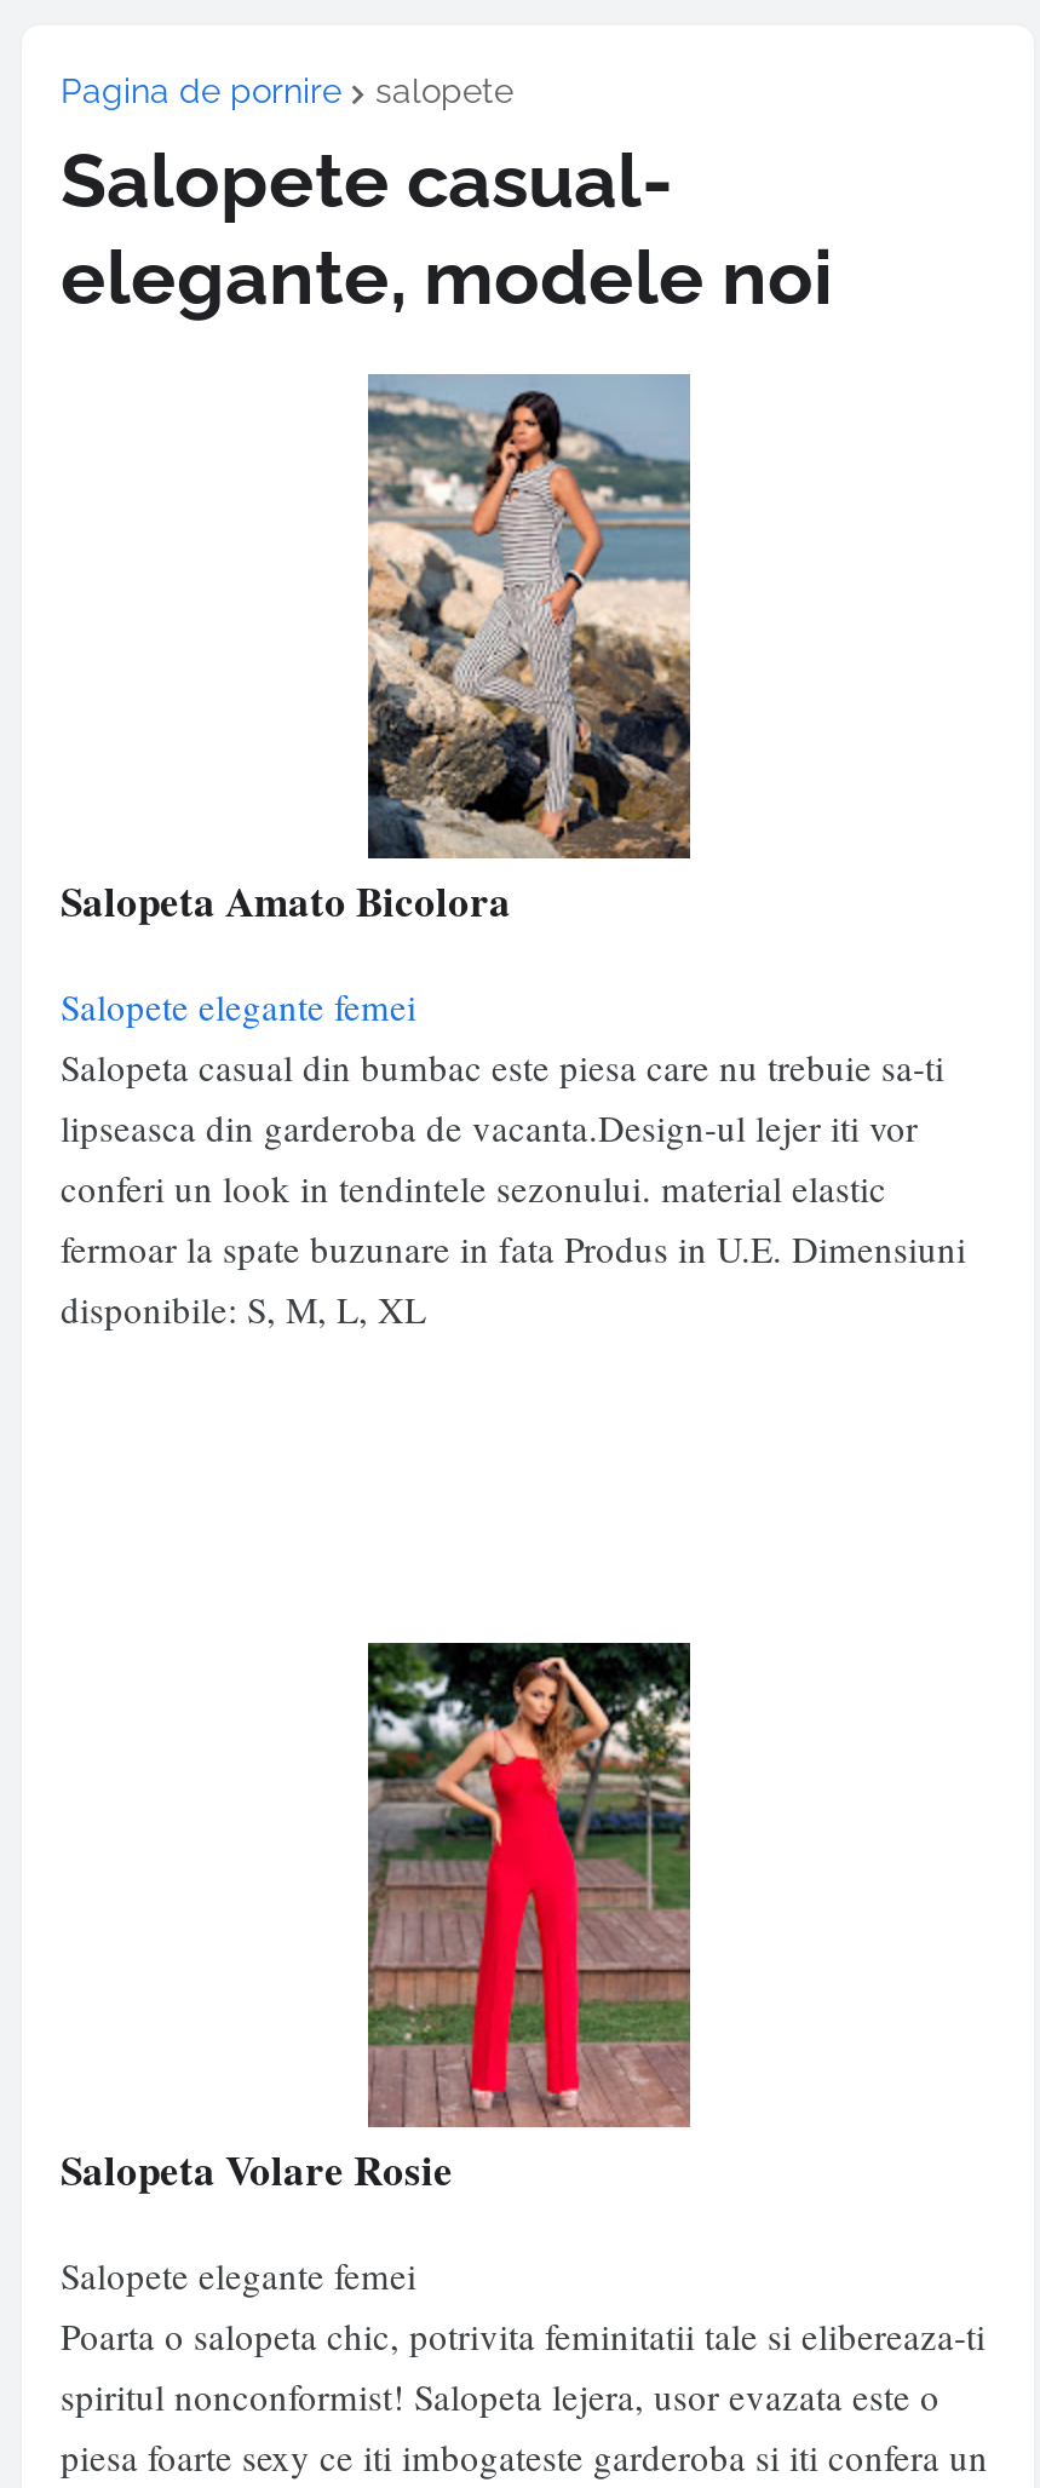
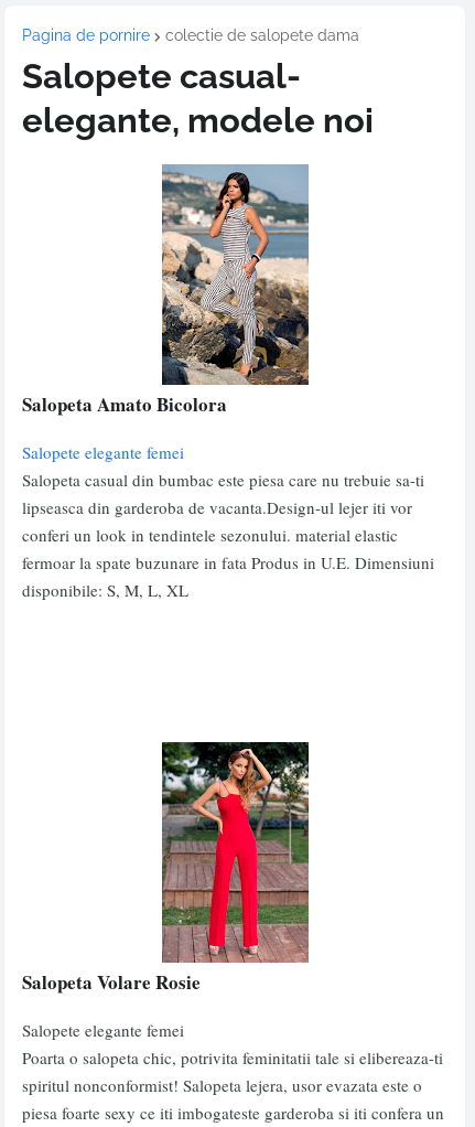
[375,72,513,111] salopete -> [165,27,359,44] colectie de salopete dama

